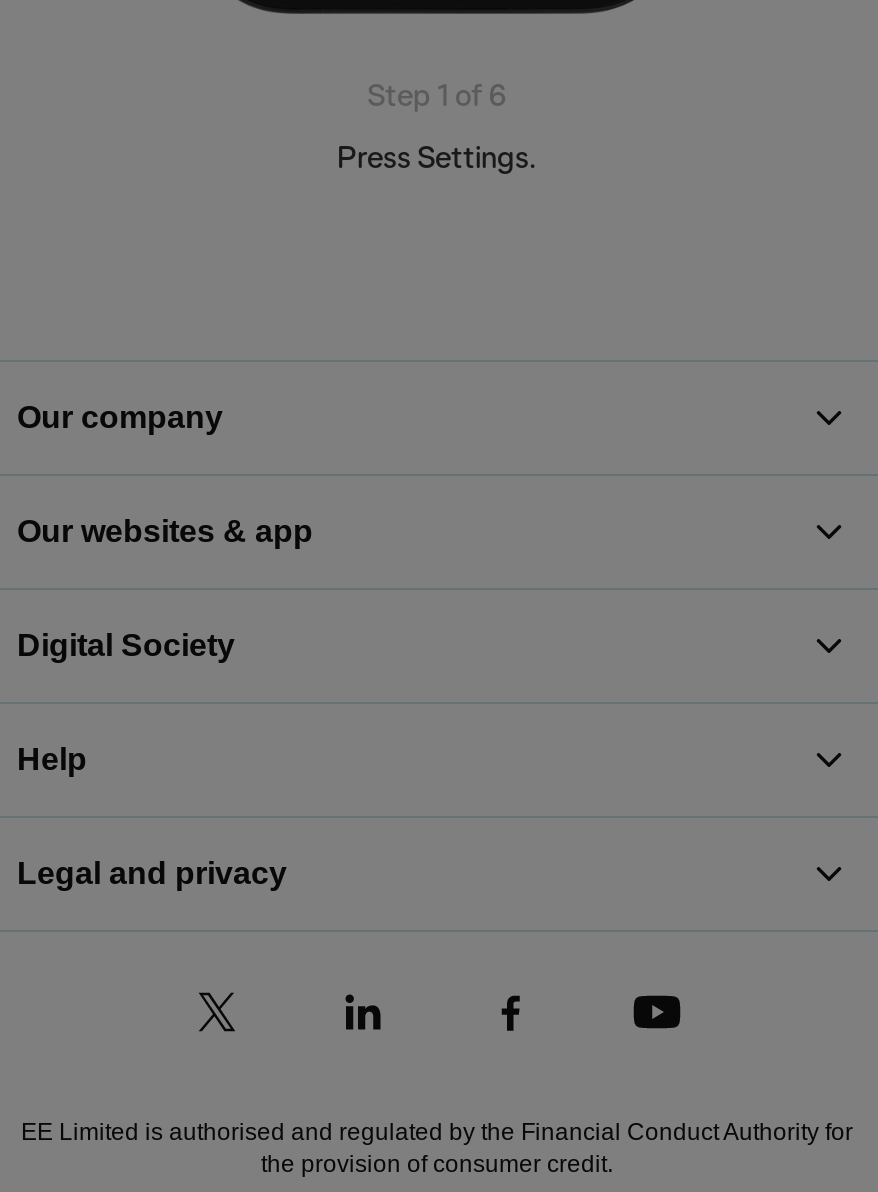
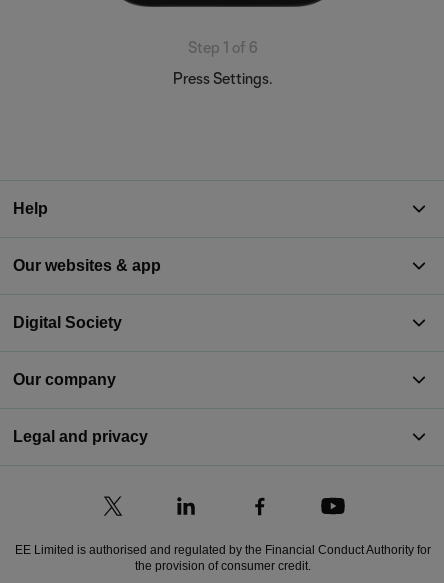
moved [17,400,223,434] -> [13,371,116,388]: Our company
moved [17,742,87,776] -> [13,200,48,217]: Help

